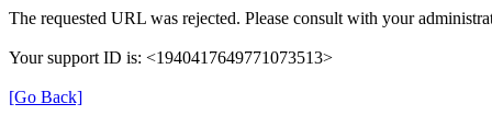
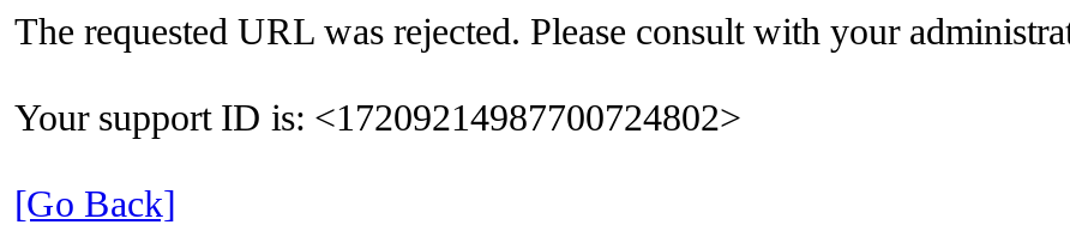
[9,48,333,67] Your support ID is: <1940417649771073513> -> [14,97,741,138] Your support ID is: <17209214987700724802>

